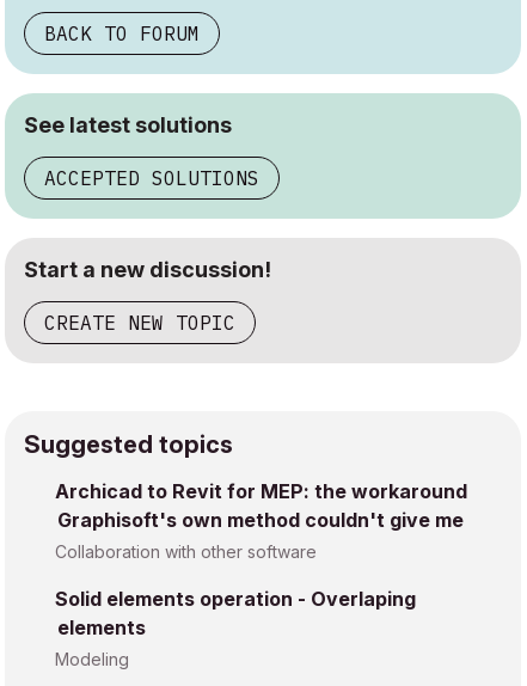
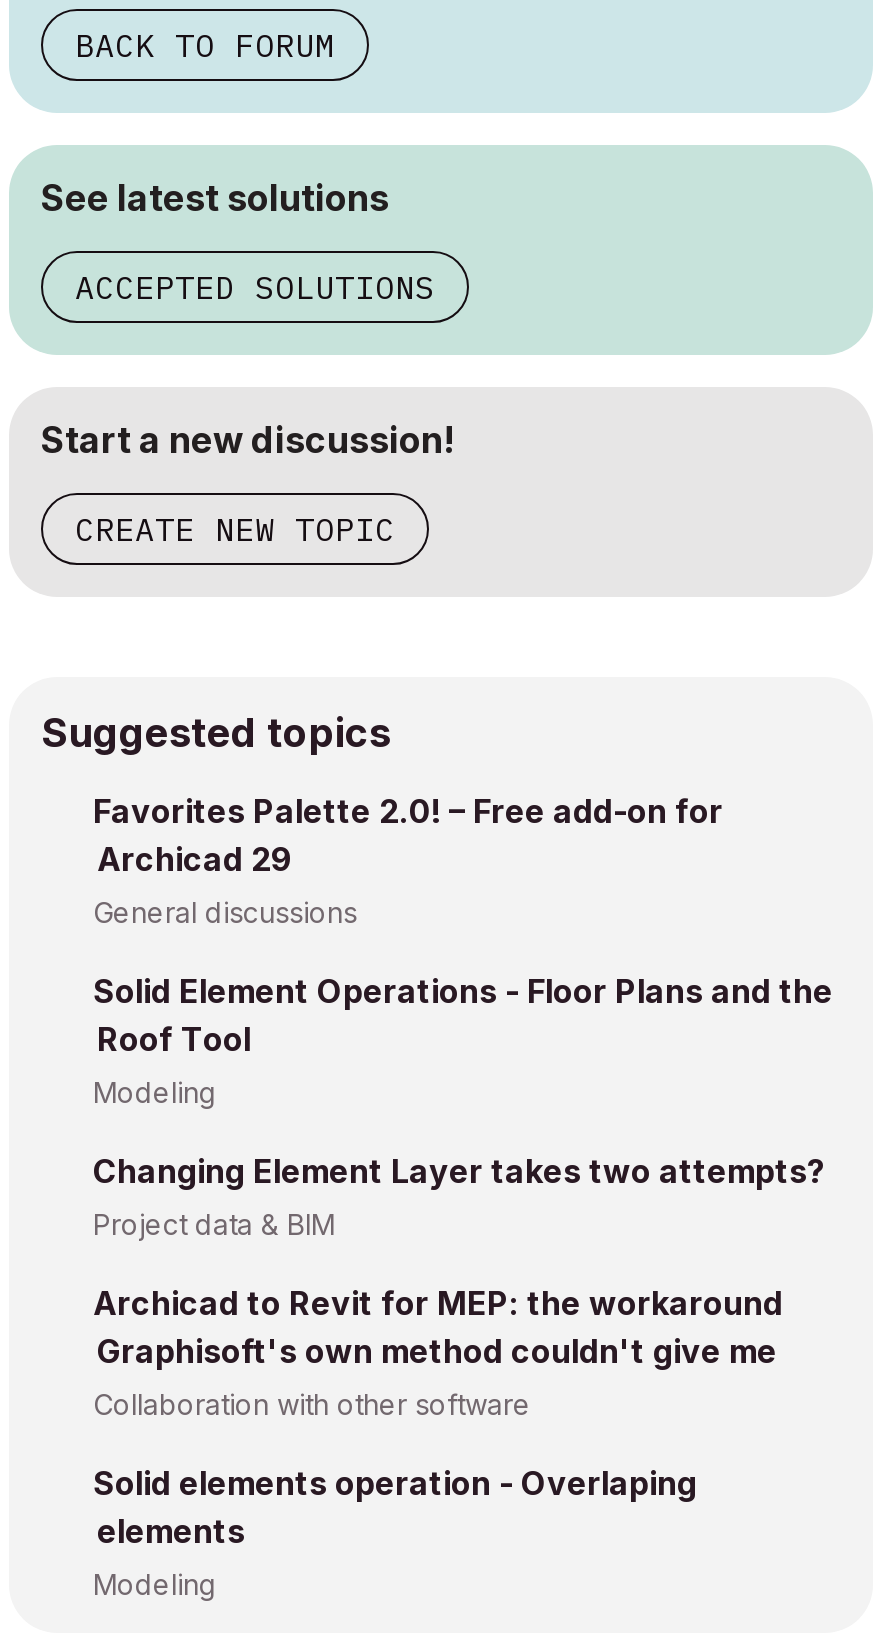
none -> [93,790,833,1240] Favorites Palette 2.0! – Free add-on for | Archicad 29 | General discussions | Solid Element Operations - Floor Plans and the | Roof Tool | Modeling | Changing Element Layer takes two attempts? | Project data & BIM

